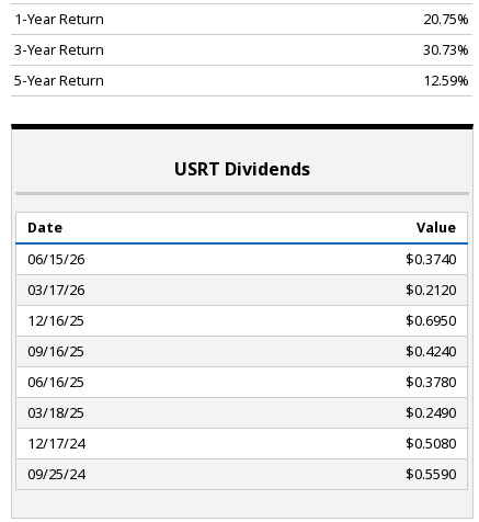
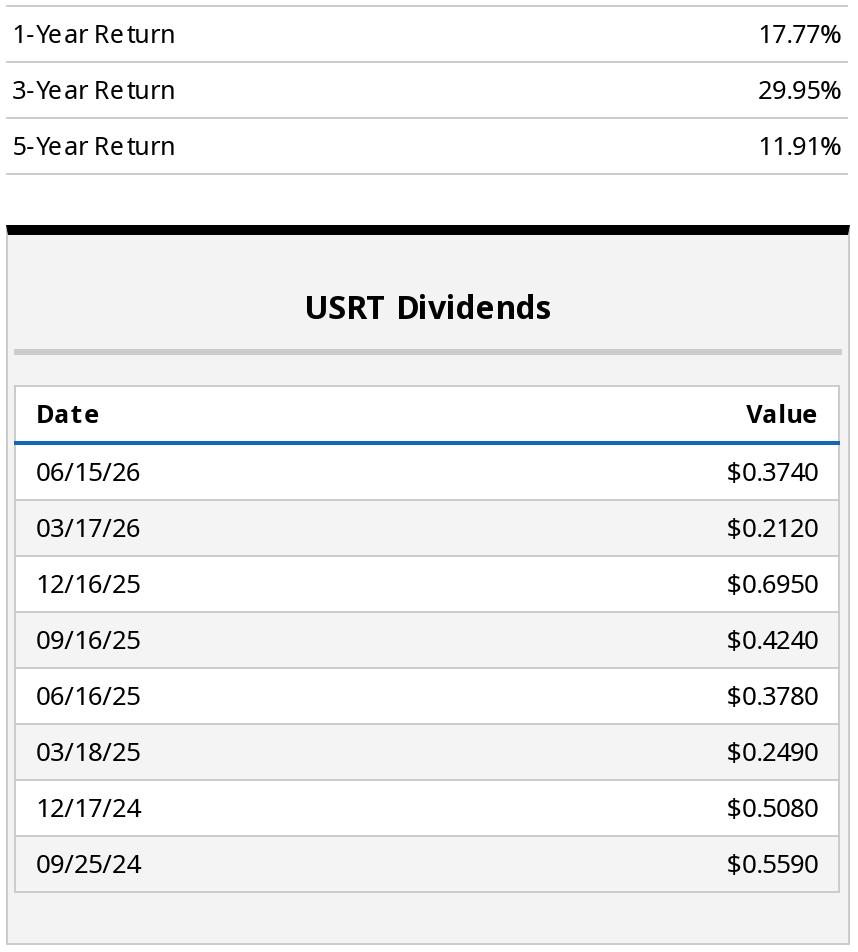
[423,10,469,29] 20.75% -> [758,17,842,51] 17.77%
[423,41,469,59] 30.73% -> [758,73,842,107] 29.95%
[423,71,469,90] 12.59% -> [758,129,842,163] 11.91%

